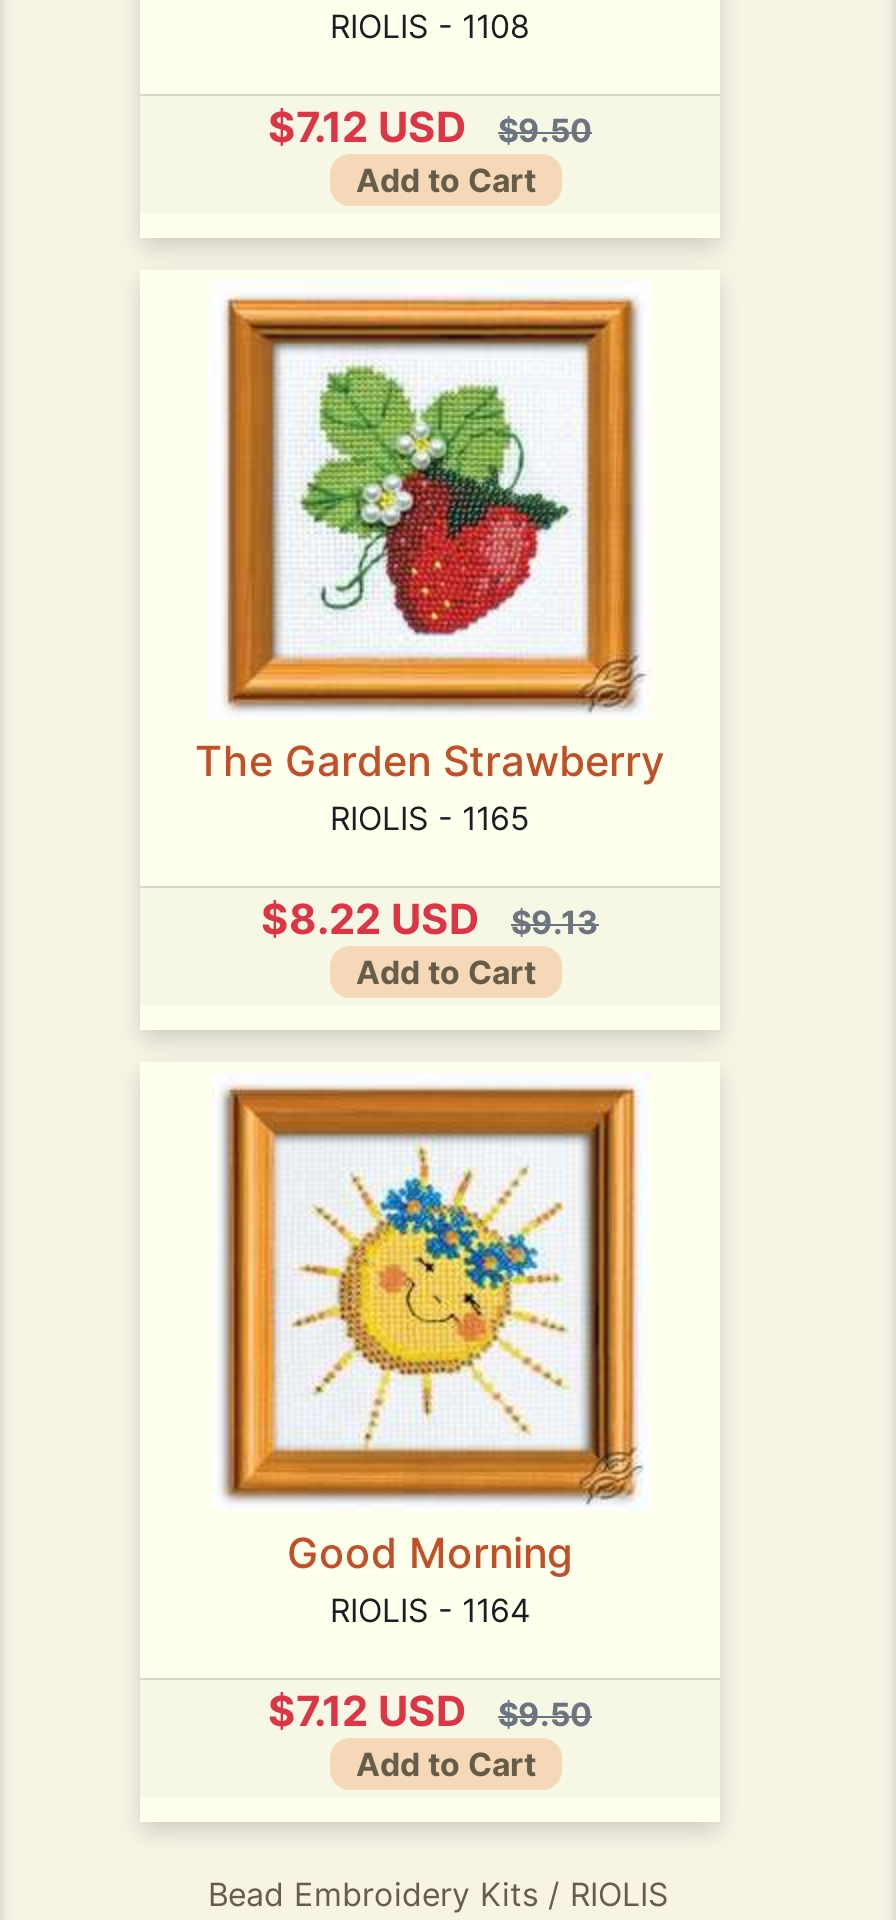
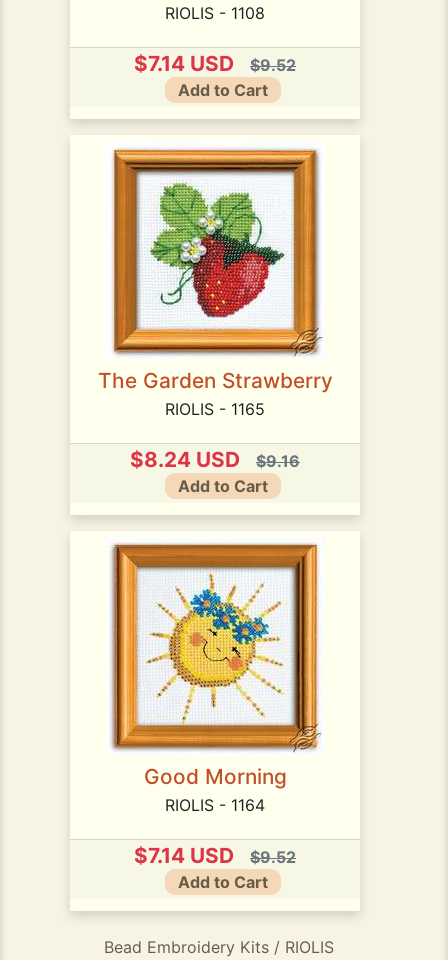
[268,101,466,151] $7.12 USD -> [134,51,234,76] $7.14 USD
[498,109,592,149] $9.50 -> [250,55,296,75] $9.52
[261,893,479,943] $8.22 USD -> [130,447,240,472] $8.24 USD
[511,901,599,941] $9.13 -> [256,451,300,471] $9.16
[268,1685,466,1735] $7.12 USD -> [134,843,234,868] $7.14 USD
[498,1693,592,1733] $9.50 -> [250,847,296,867] $9.52

